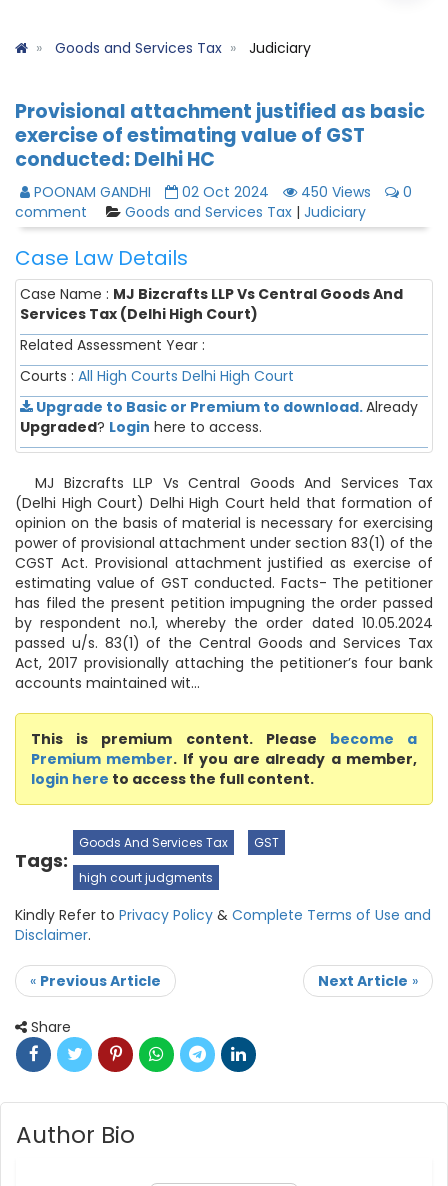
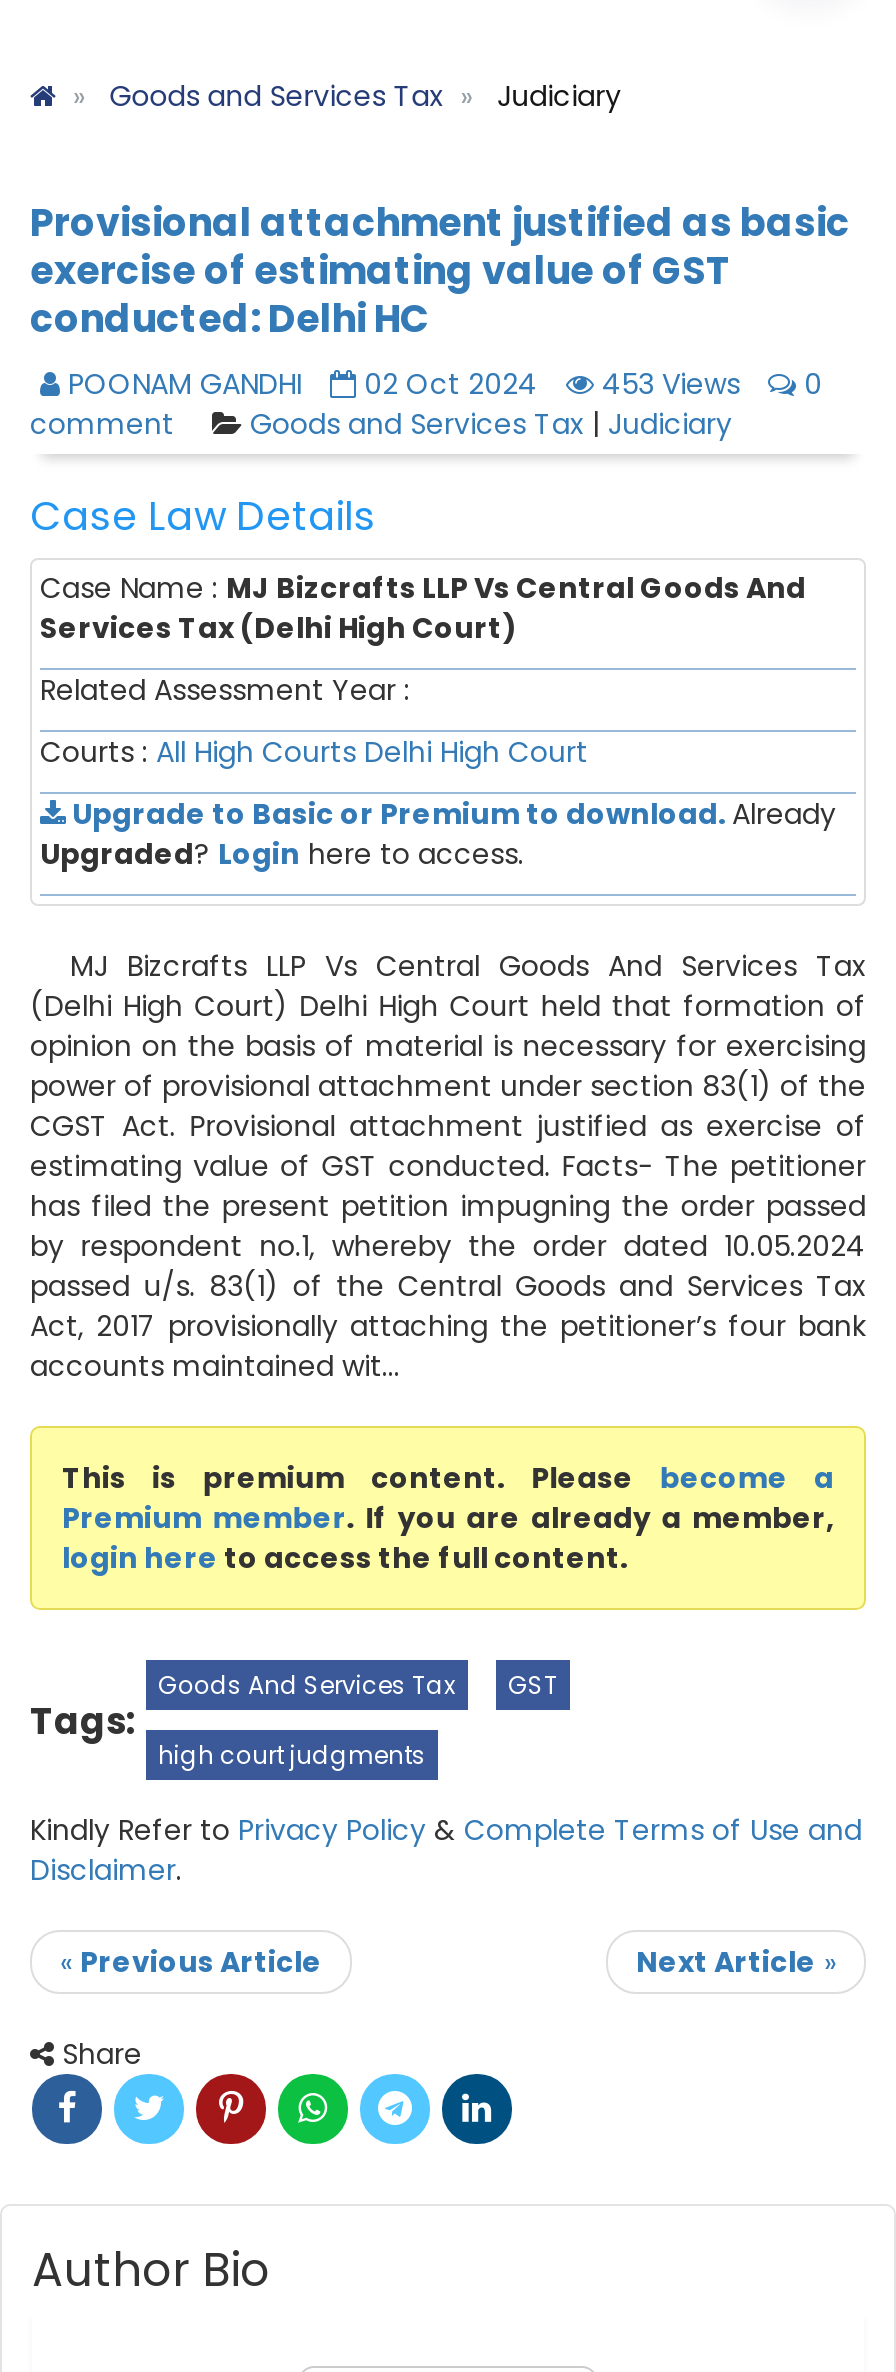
[30,182,412,202] POONAM GANDHI 02 Oct 2024 450 Views 0 -> [60,364,822,404] POONAM GANDHI 02 Oct 2024 453 Views 0

